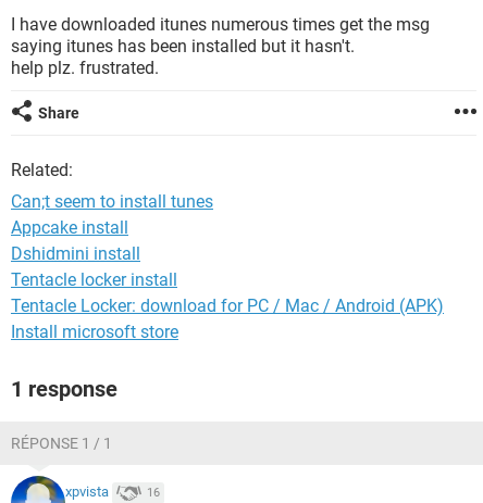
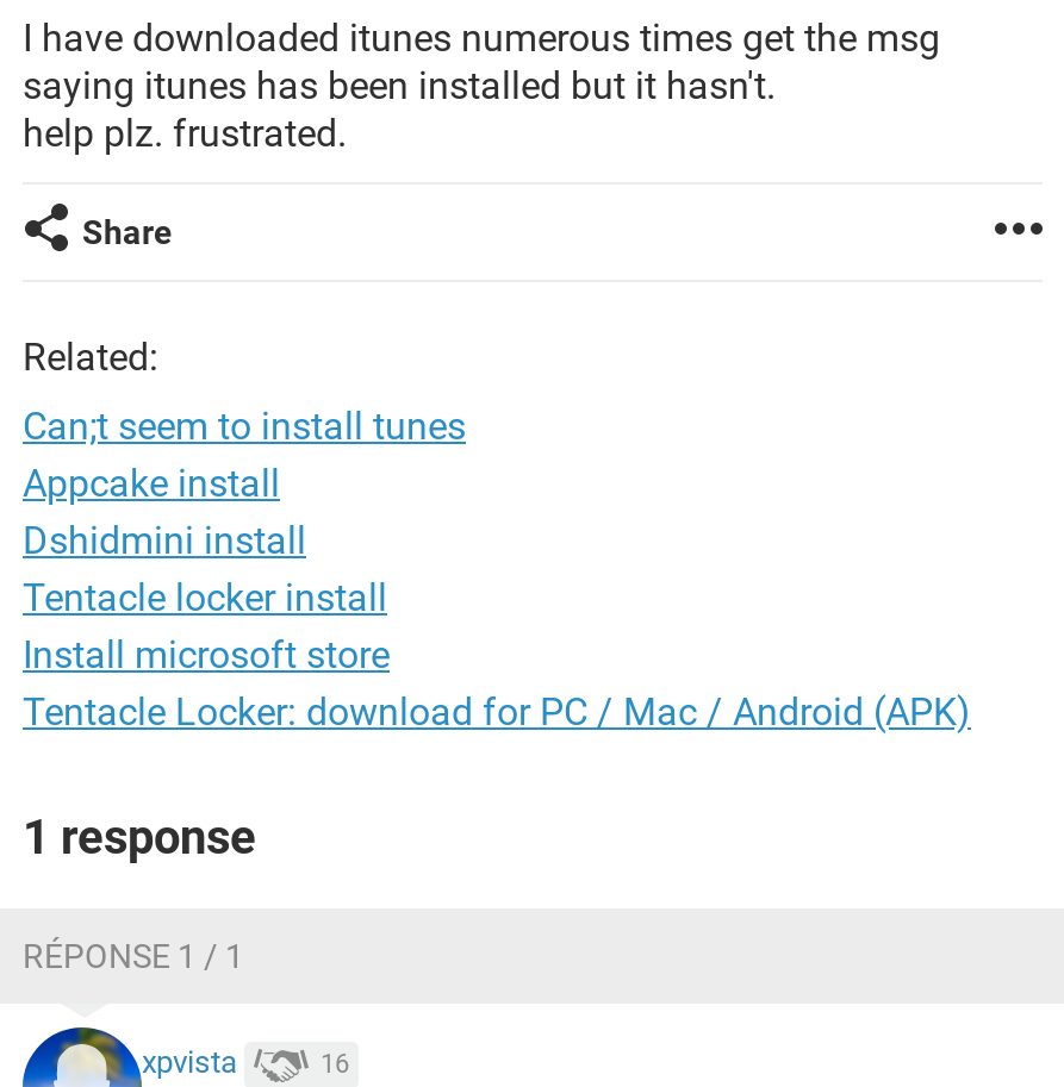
moved [11,295,444,316] -> [23,689,971,735]: Tentacle Locker: download for PC / Mac / Android (APK)
moved [11,322,178,342] -> [23,632,390,677]: Install microsoft store

